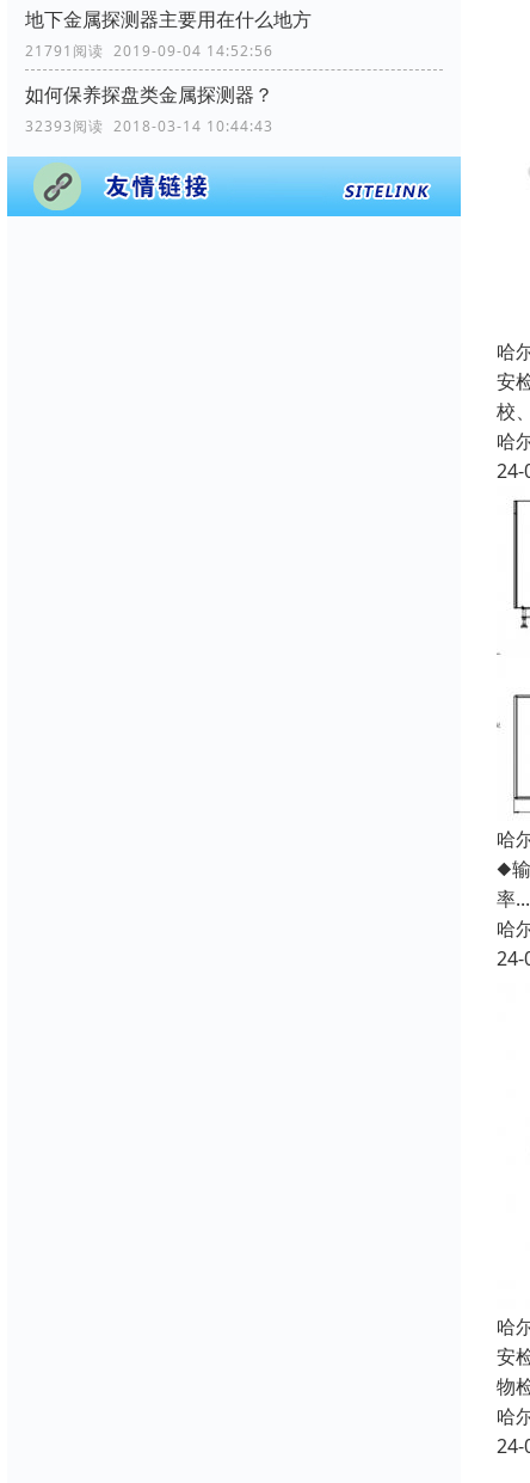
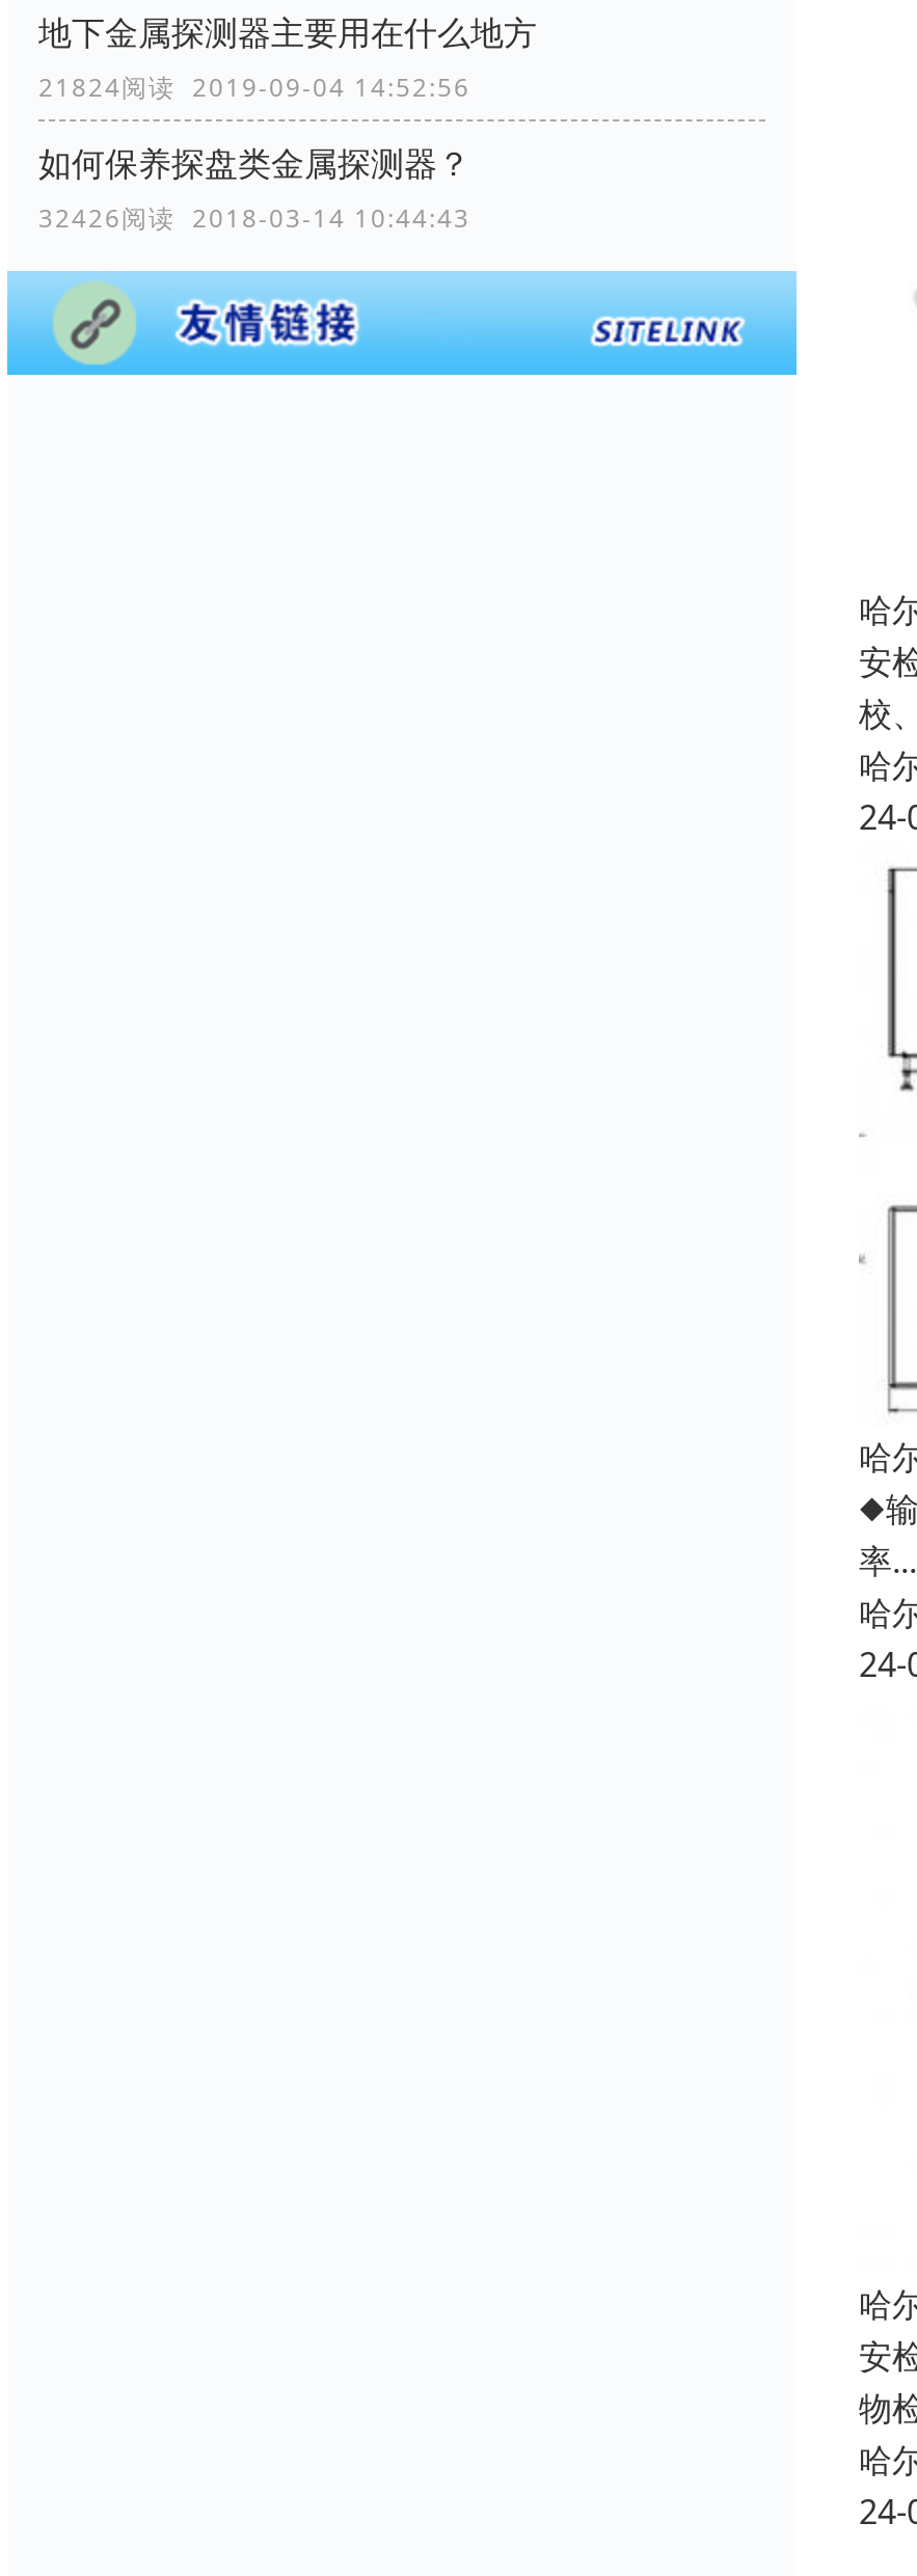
[25,41,273,61] 21791阅读 2019-09-04 14:52:56 -> [38,70,470,105] 21824阅读 2019-09-04 14:52:56
[25,116,273,136] 32393阅读 2018-03-14 10:44:43 -> [38,201,470,236] 32426阅读 2018-03-14 10:44:43

